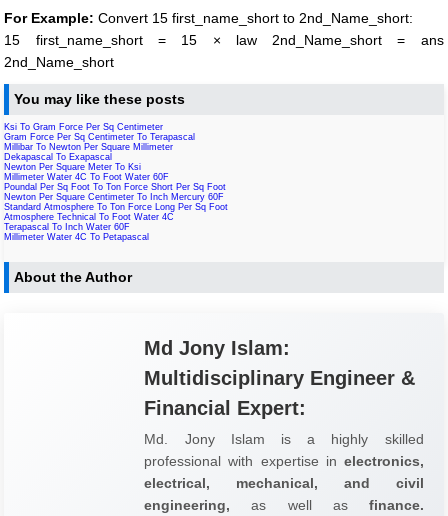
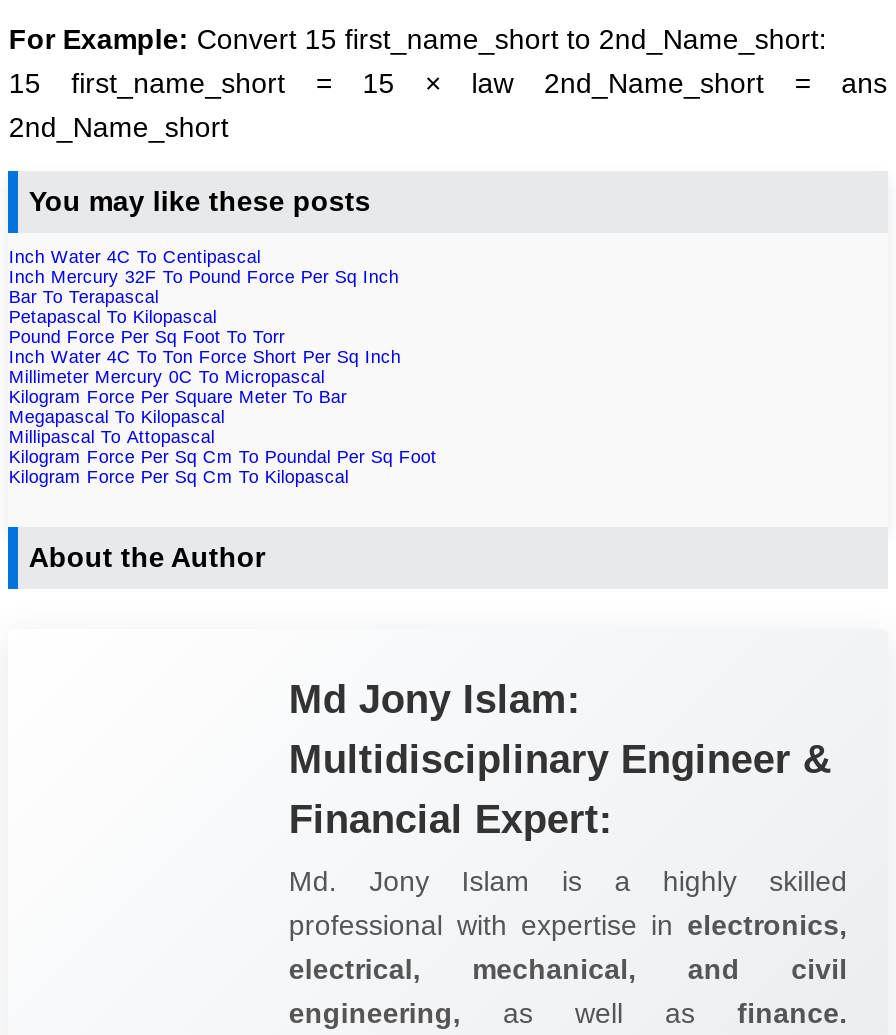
[4,122,228,242] Ksi To Gram Force Per Sq Centimeter | Gram Force Per Sq Centimeter To Terapascal | Millibar To Newton Per Square Millimeter | Dekapascal To Exapascal | Newton Per Square Meter To Ksi | Millimeter Water 4C To Foot Water 60F | Poundal Per Sq Foot To Ton Force Short Per Sq Foot | Newton Per Square Centimeter To Inch Mercury 60F | Standard Atmosphere To Ton Force Long Per Sq Foot | Atmosphere Technical To Foot Water 4C | Terapascal To Inch Water 60F | Millimeter Water 4C To Petapascal -> [9,246,437,486] Inch Water 4C To Centipascal | Inch Mercury 32F To Pound Force Per Sq Inch | Bar To Terapascal | Petapascal To Kilopascal | Pound Force Per Sq Foot To Torr | Inch Water 4C To Ton Force Short Per Sq Inch | Millimeter Mercury 0C To Micropascal | Kilogram Force Per Square Meter To Bar | Megapascal To Kilopascal | Millipascal To Attopascal | Kilogram Force Per Sq Cm To Poundal Per Sq Foot | Kilogram Force Per Sq Cm To Kilopascal

